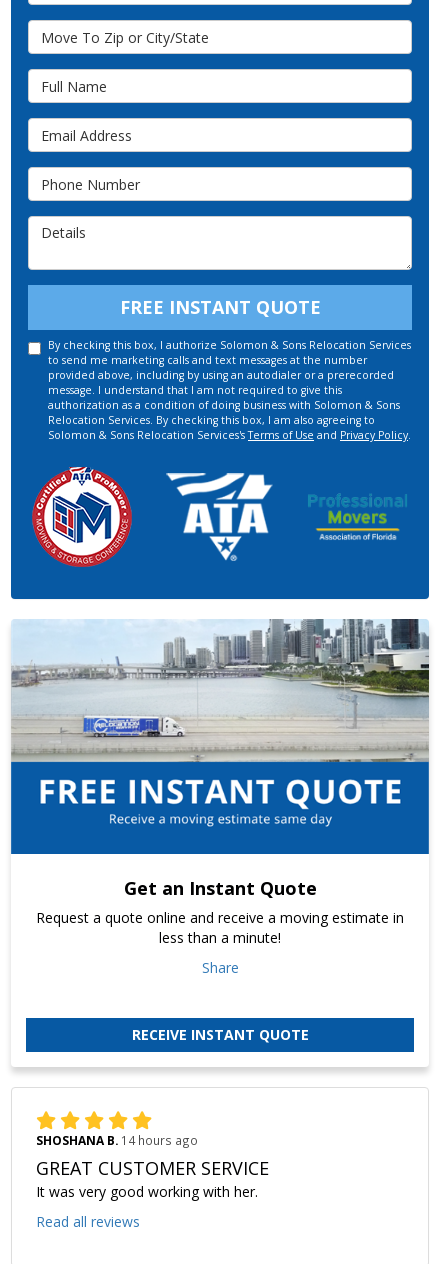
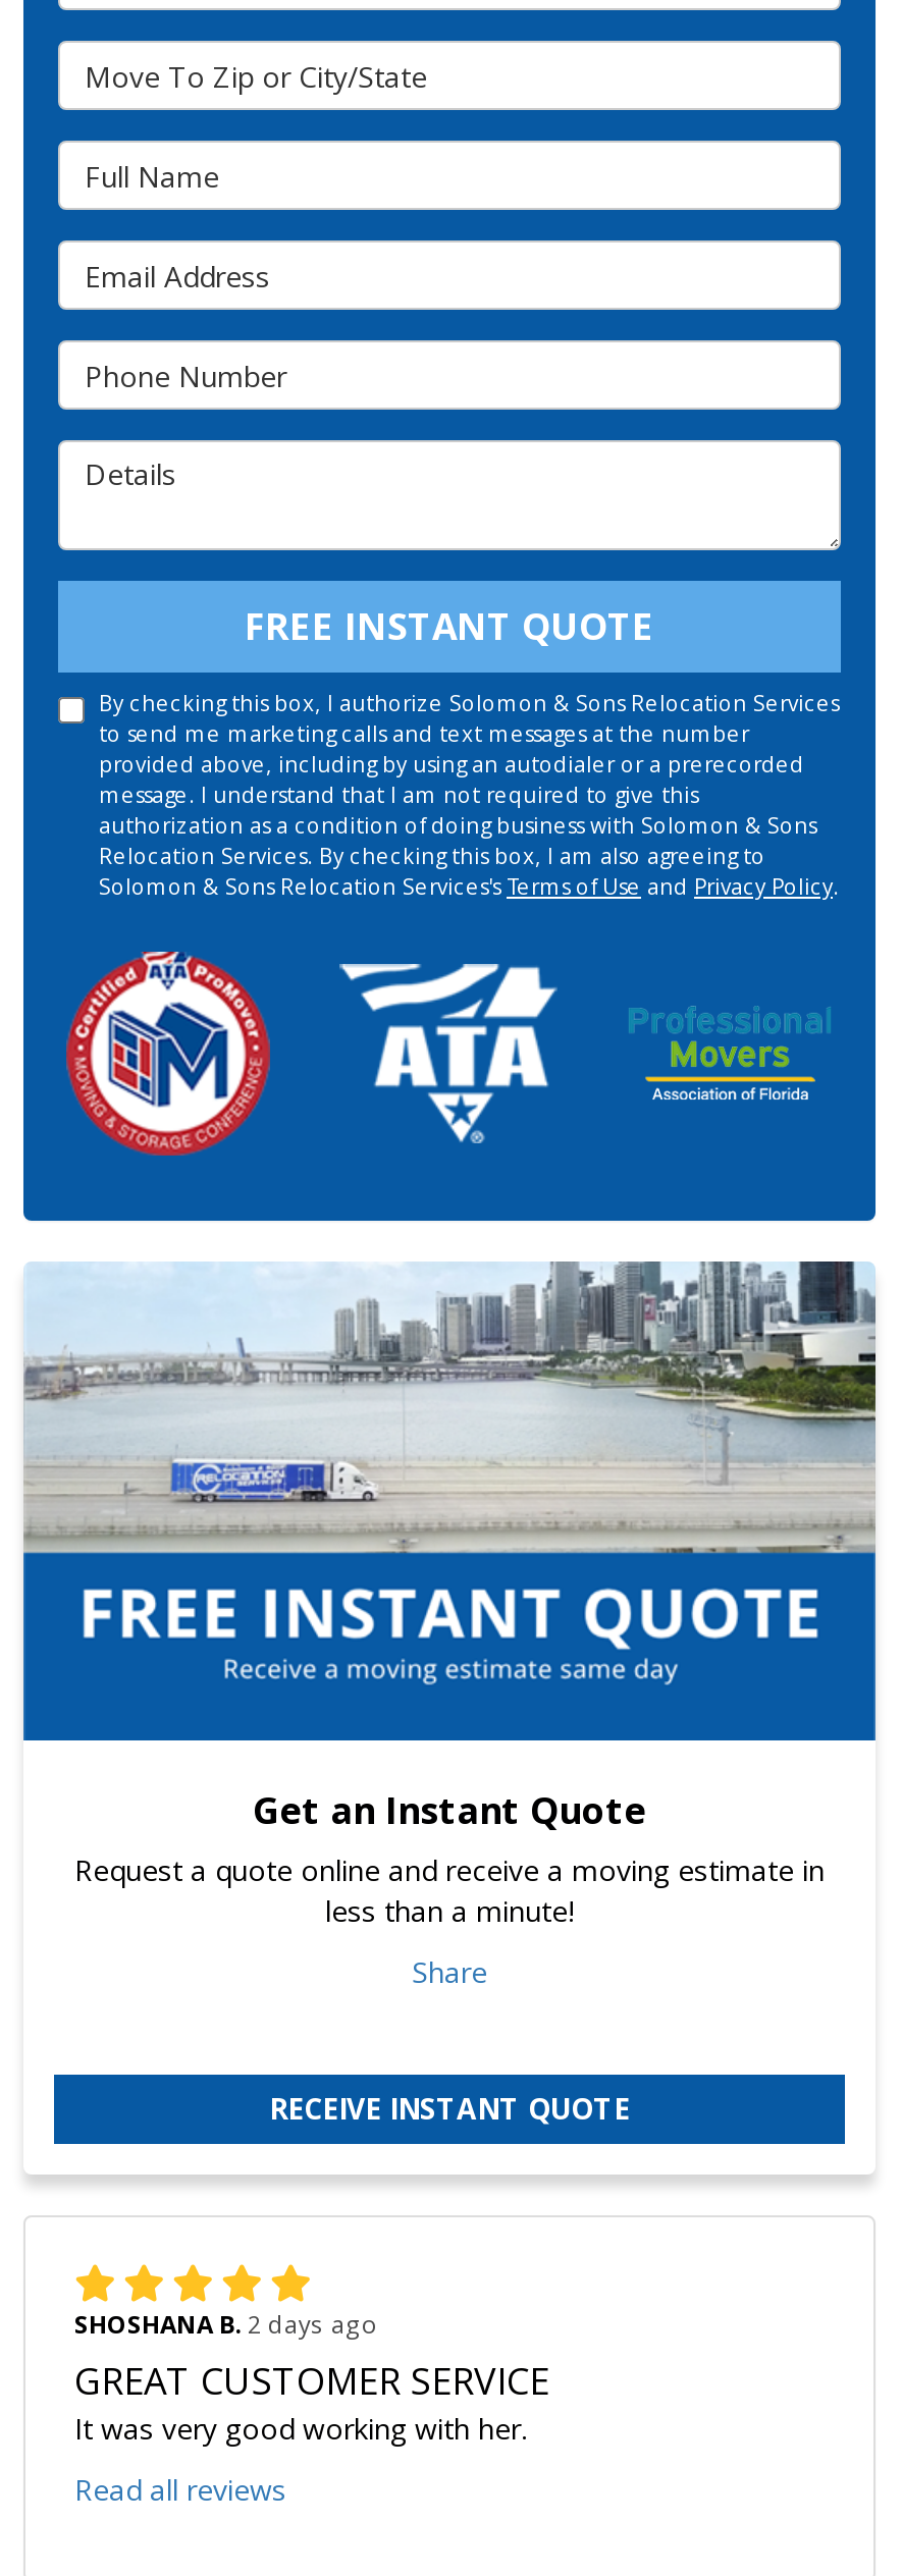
[36,1132,198,1148] SHOSHANA B. 14 hours ago -> [74,2307,378,2339] SHOSHANA B. 2 days ago

